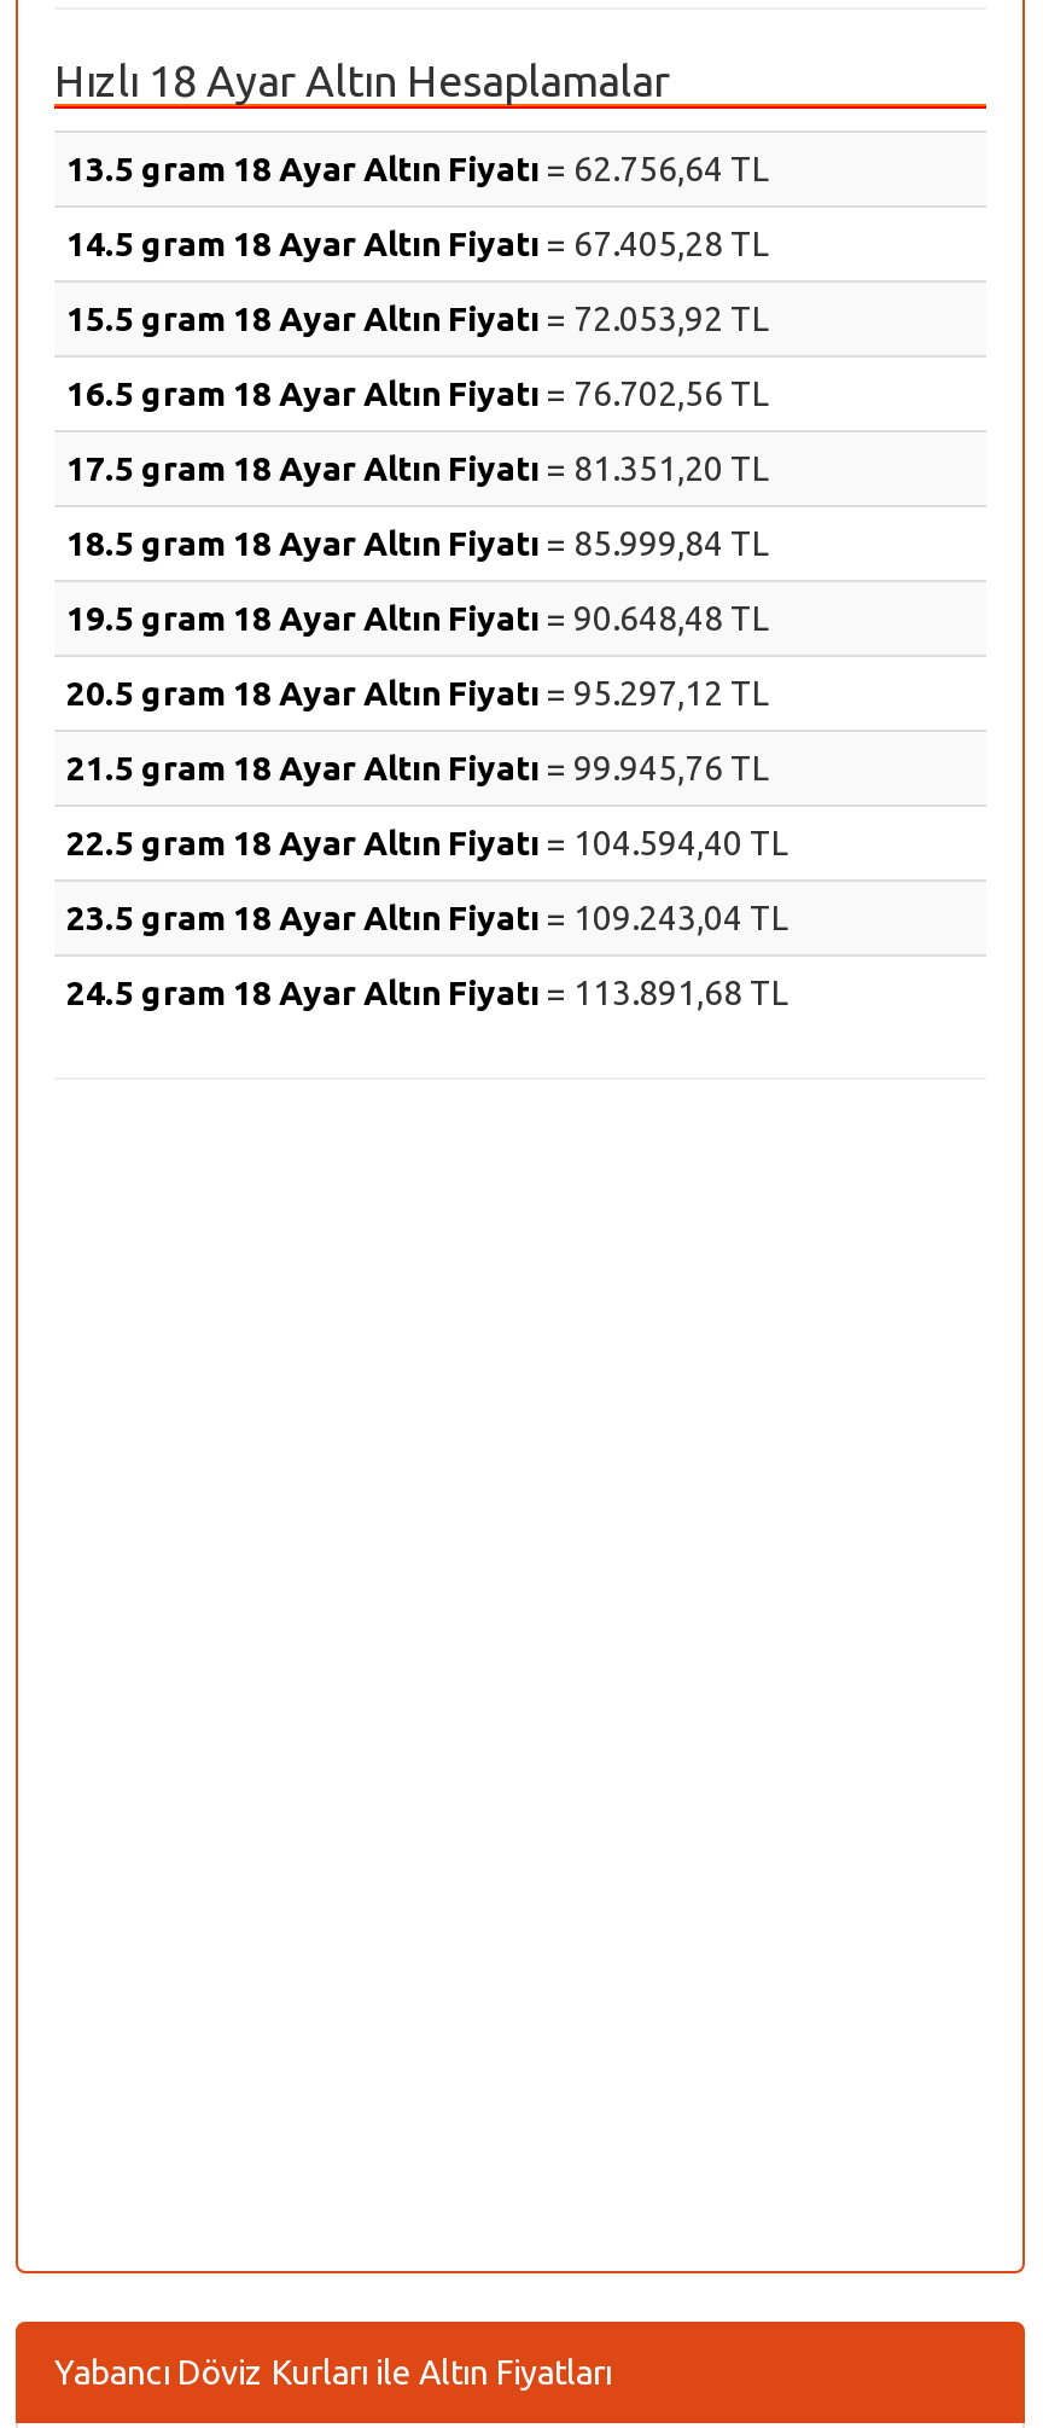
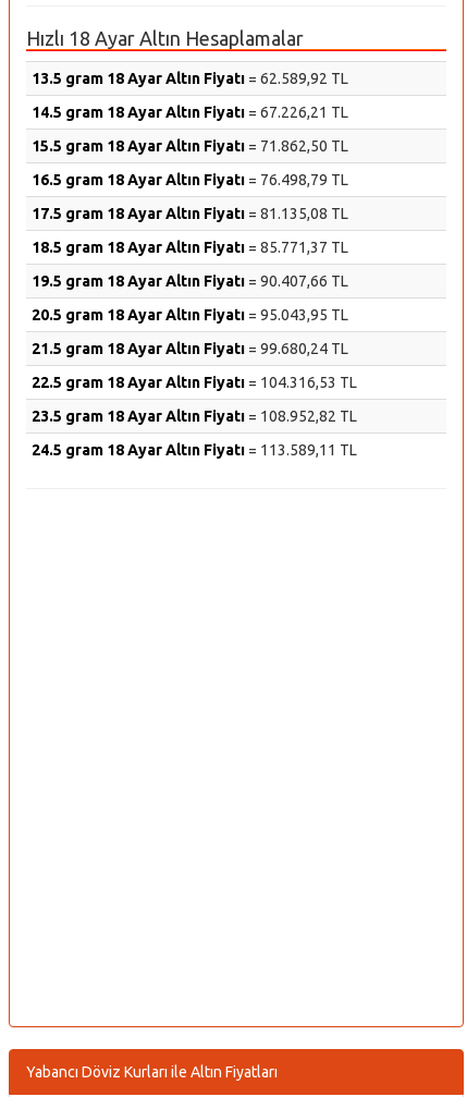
[66,150,769,188] 13.5 gram 18 Ayar Altın Fiyatı = 62.756,64 TL -> [32,70,348,87] 13.5 gram 18 Ayar Altın Fiyatı = 62.589,92 TL
[66,225,769,263] 14.5 gram 18 Ayar Altın Fiyatı = 67.405,28 TL -> [32,103,348,121] 14.5 gram 18 Ayar Altın Fiyatı = 67.226,21 TL
[66,300,769,338] 15.5 gram 18 Ayar Altın Fiyatı = 72.053,92 TL -> [32,137,348,155] 15.5 gram 18 Ayar Altın Fiyatı = 71.862,50 TL
[66,374,769,413] 16.5 gram 18 Ayar Altın Fiyatı = 76.702,56 TL -> [32,171,348,188] 16.5 gram 18 Ayar Altın Fiyatı = 76.498,79 TL
[66,449,769,488] 17.5 gram 18 Ayar Altın Fiyatı = 81.351,20 TL -> [32,205,348,222] 17.5 gram 18 Ayar Altın Fiyatı = 81.135,08 TL
[66,524,769,563] 18.5 gram 18 Ayar Altın Fiyatı = 85.999,84 TL -> [32,239,348,256] 18.5 gram 18 Ayar Altın Fiyatı = 85.771,37 TL
[66,599,769,638] 19.5 gram 18 Ayar Altın Fiyatı = 90.648,48 TL -> [32,272,348,290] 19.5 gram 18 Ayar Altın Fiyatı = 90.407,66 TL
[66,674,769,713] 20.5 gram 18 Ayar Altın Fiyatı = 95.297,12 TL -> [32,306,348,324] 20.5 gram 18 Ayar Altın Fiyatı = 95.043,95 TL
[66,749,769,788] 21.5 gram 18 Ayar Altın Fiyatı = 99.945,76 TL -> [32,340,348,357] 21.5 gram 18 Ayar Altın Fiyatı = 99.680,24 TL
[66,824,788,862] 22.5 gram 18 Ayar Altın Fiyatı = 104.594,40 TL -> [32,374,357,391] 22.5 gram 18 Ayar Altın Fiyatı = 104.316,53 TL
[66,899,788,937] 23.5 gram 18 Ayar Altın Fiyatı = 109.243,04 TL -> [32,407,357,425] 23.5 gram 18 Ayar Altın Fiyatı = 108.952,82 TL
[66,974,788,1012] 24.5 gram 18 Ayar Altın Fiyatı = 113.891,68 TL -> [32,441,357,459] 24.5 gram 18 Ayar Altın Fiyatı = 113.589,11 TL

